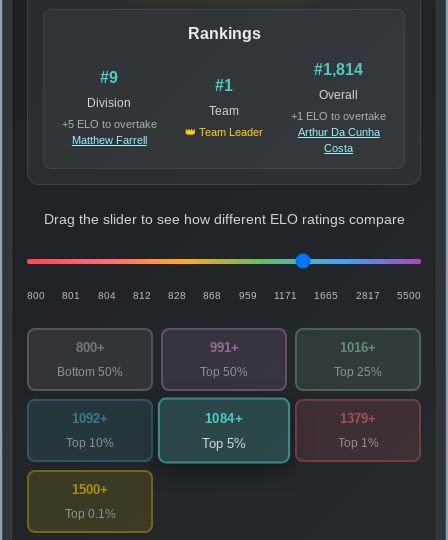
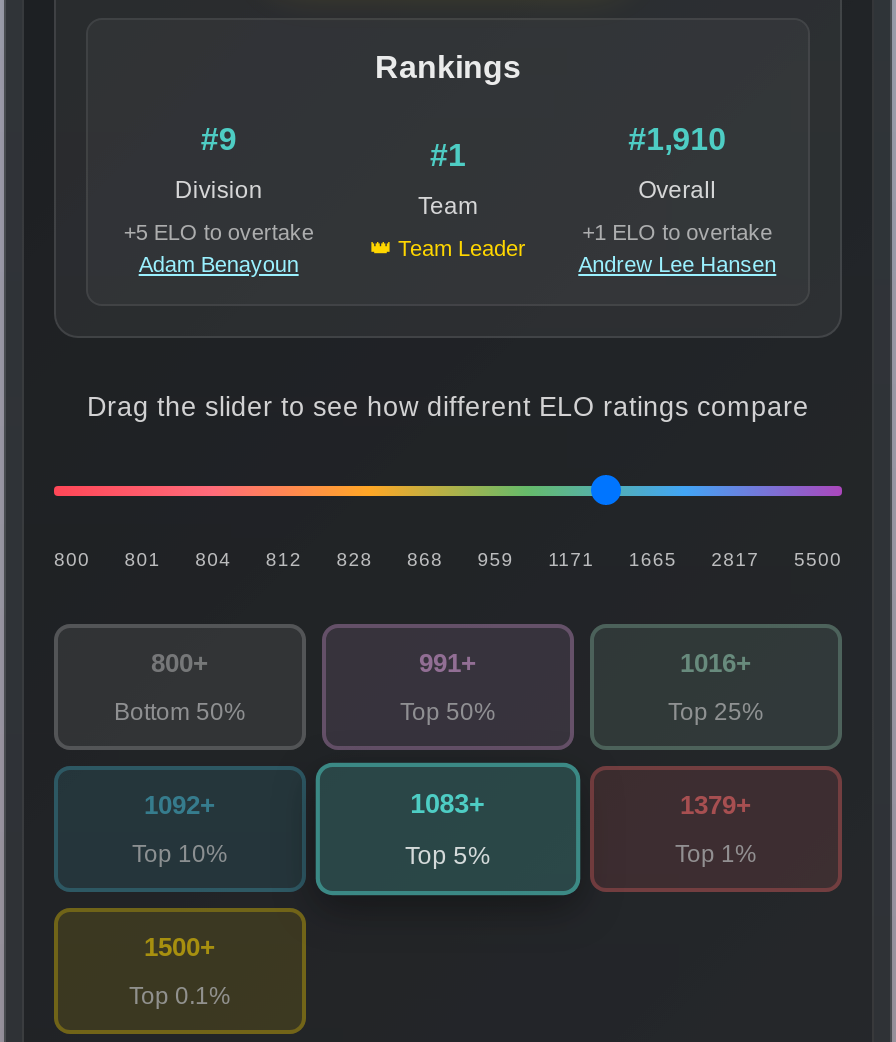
[314,61,363,78] #1,814 -> [628,121,726,155] #1,910
[298,126,380,154] Arthur Da Cunha | Costa -> [578,251,776,275] Andrew Lee Hansen
[72,134,147,146] Matthew Farrell -> [139,251,299,275] Adam Benayoun
[205,410,243,425] 1084+ -> [410,787,486,819] 1083+

